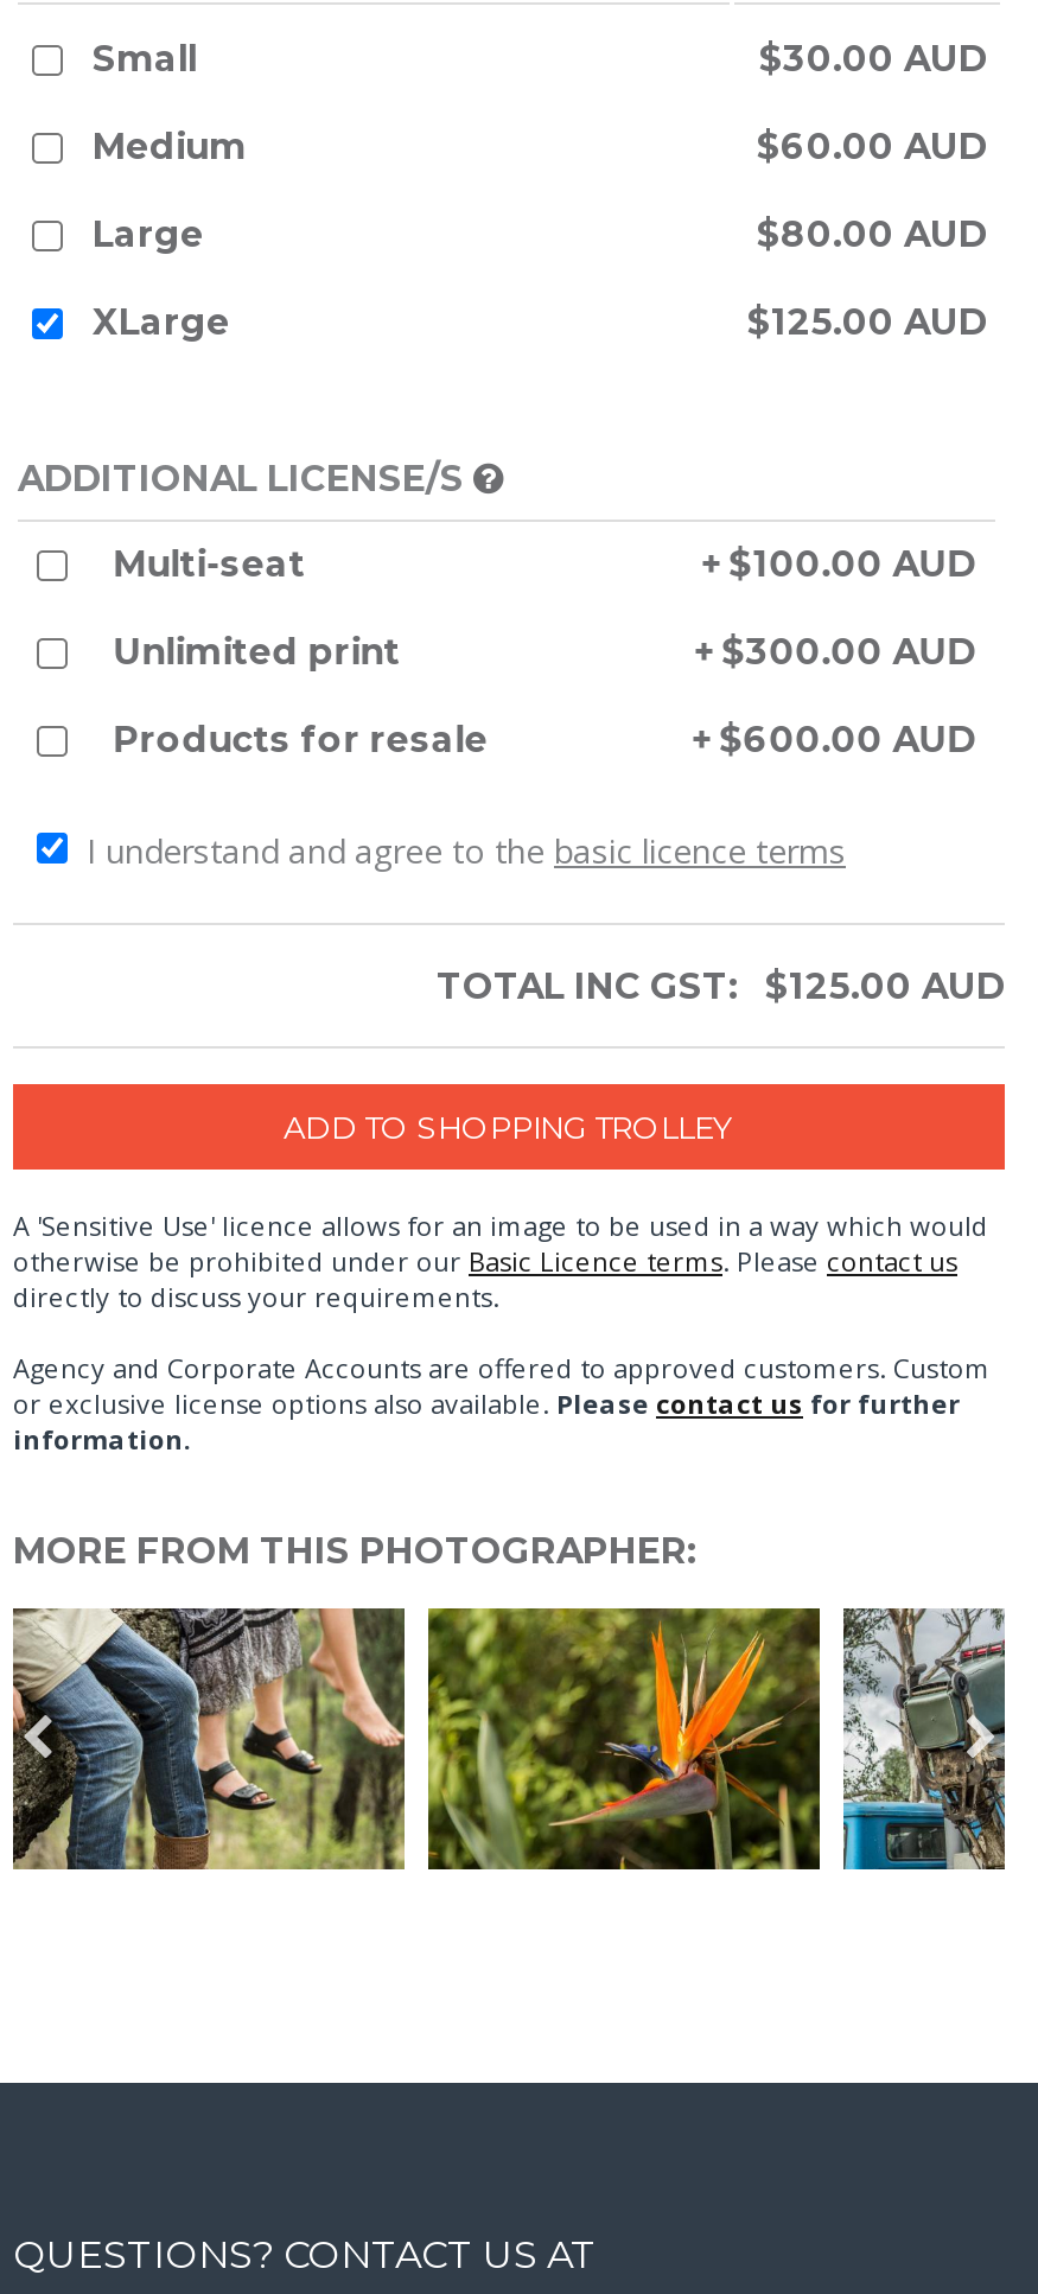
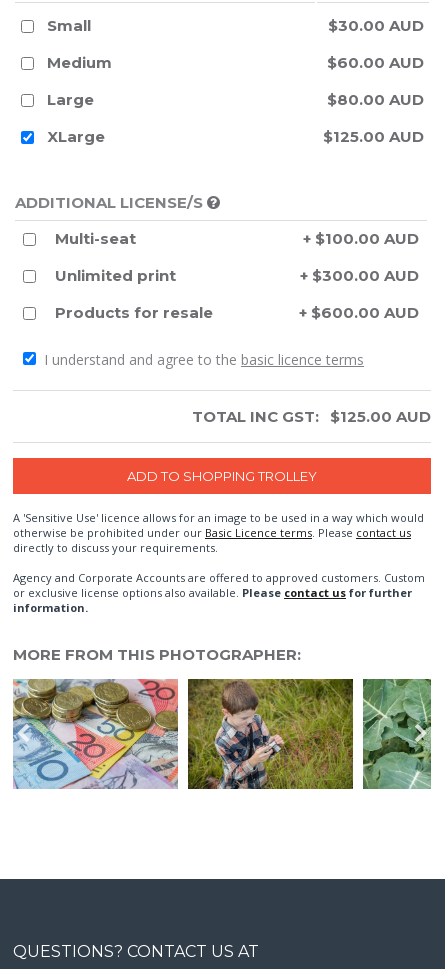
[11,1606,407,1872] [image] -> [12,679,179,790] [image]
[426,1606,820,1872] [image] -> [187,678,353,790] [image]
[841,1608,1005,1872] [image] -> [362,678,432,790] [image]

